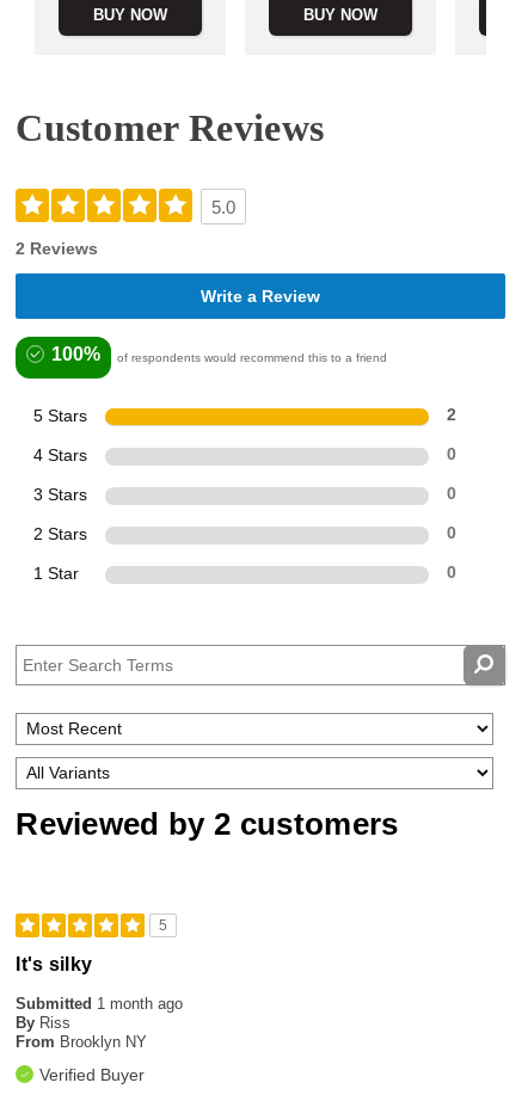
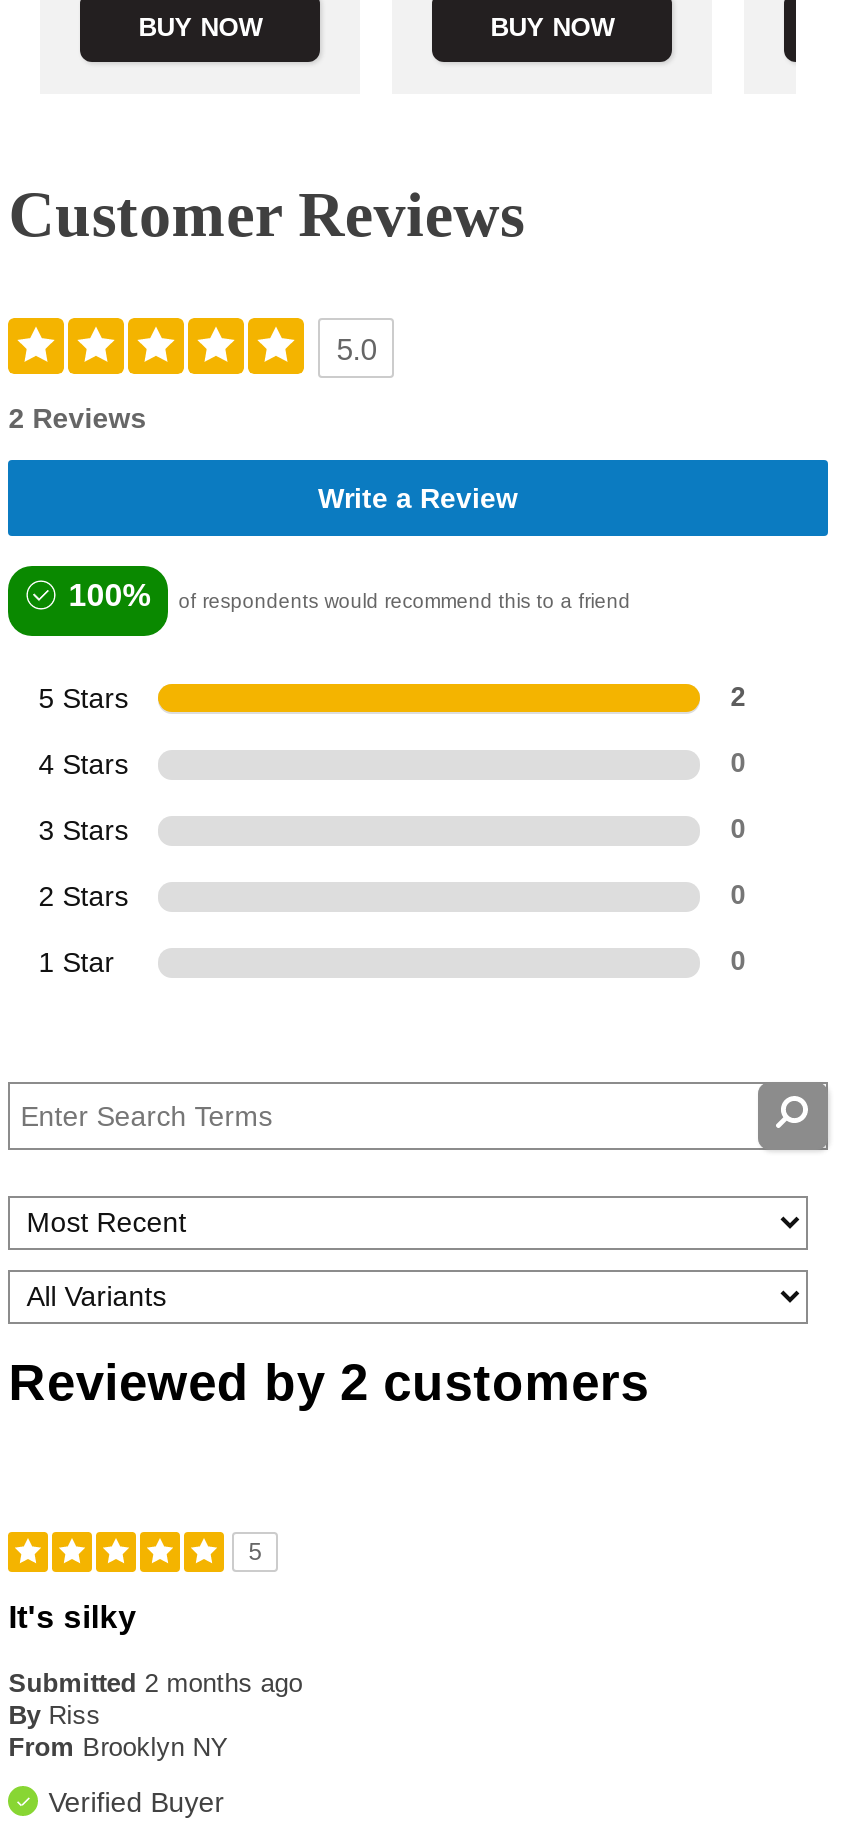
[16,995,183,1013] Submitted 1 month ago -> [8,1667,302,1697] Submitted 2 months ago

